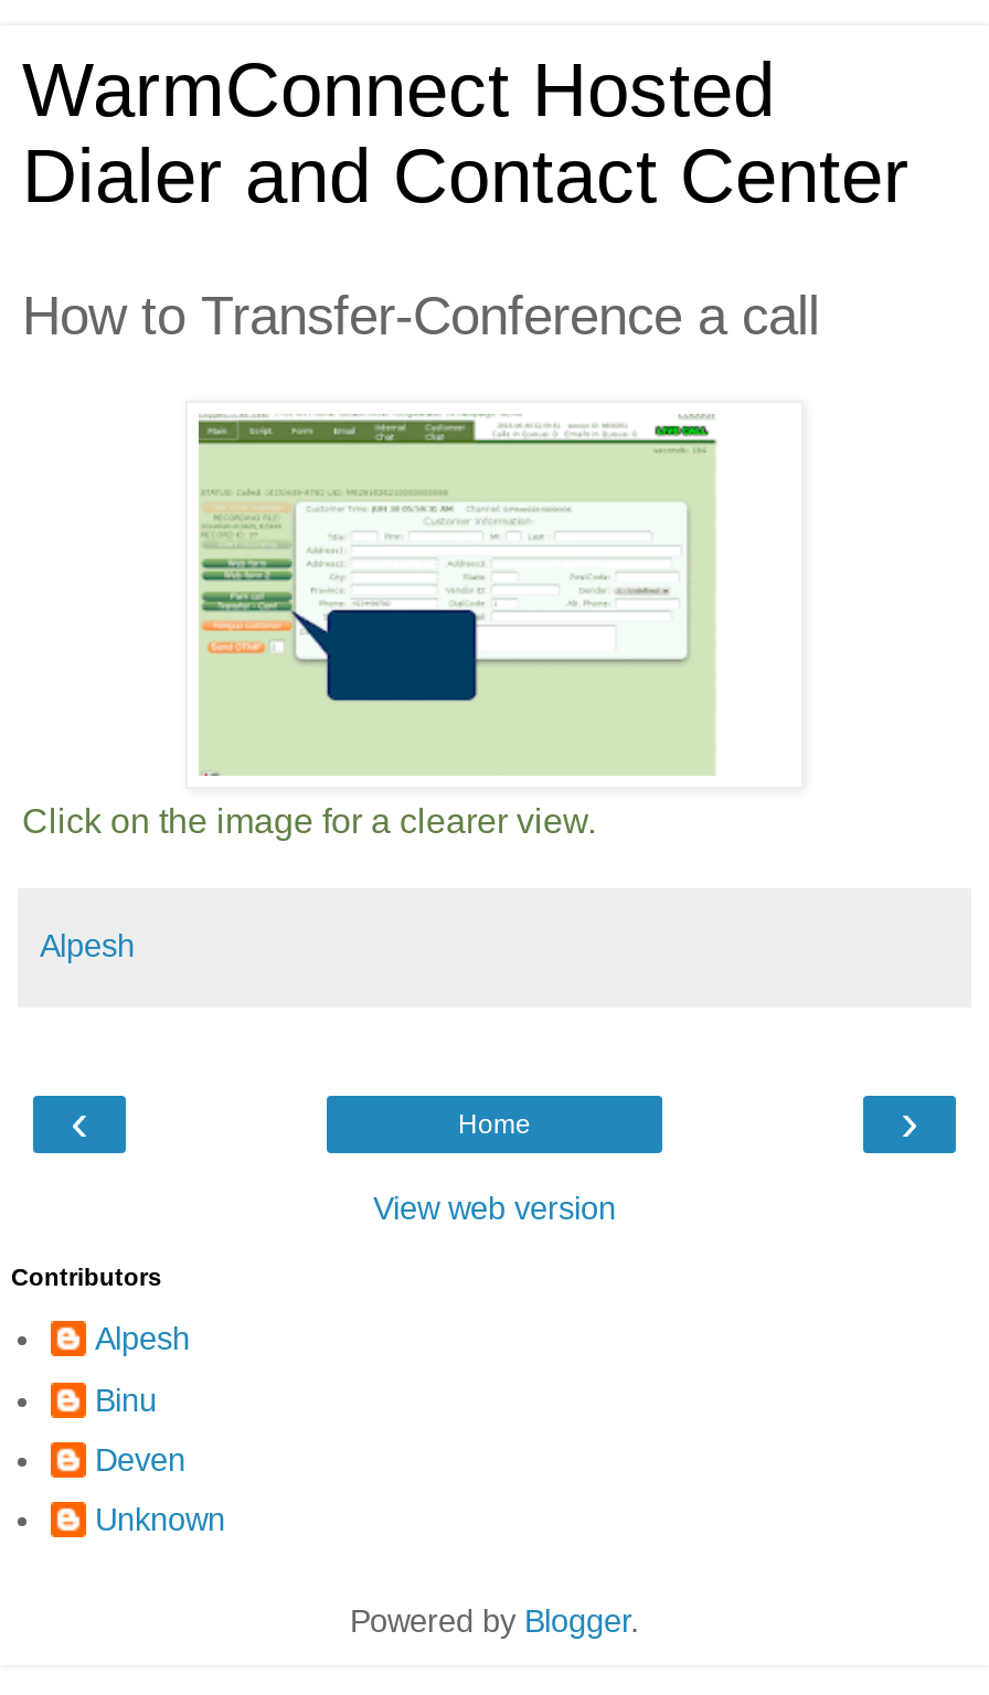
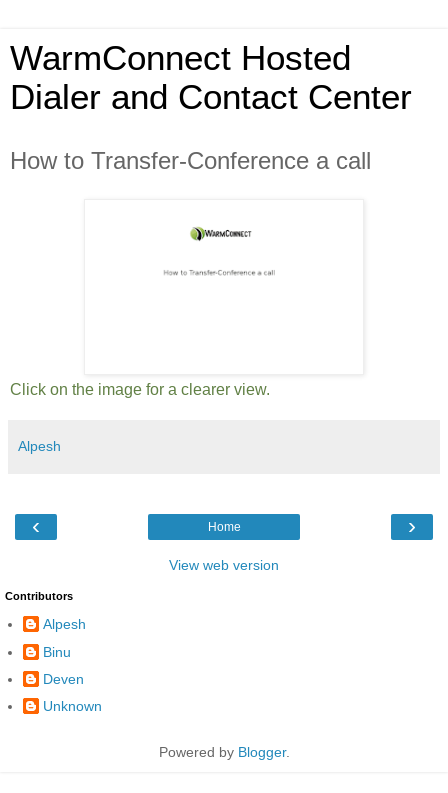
[196,414,717,778] [image] -> none

